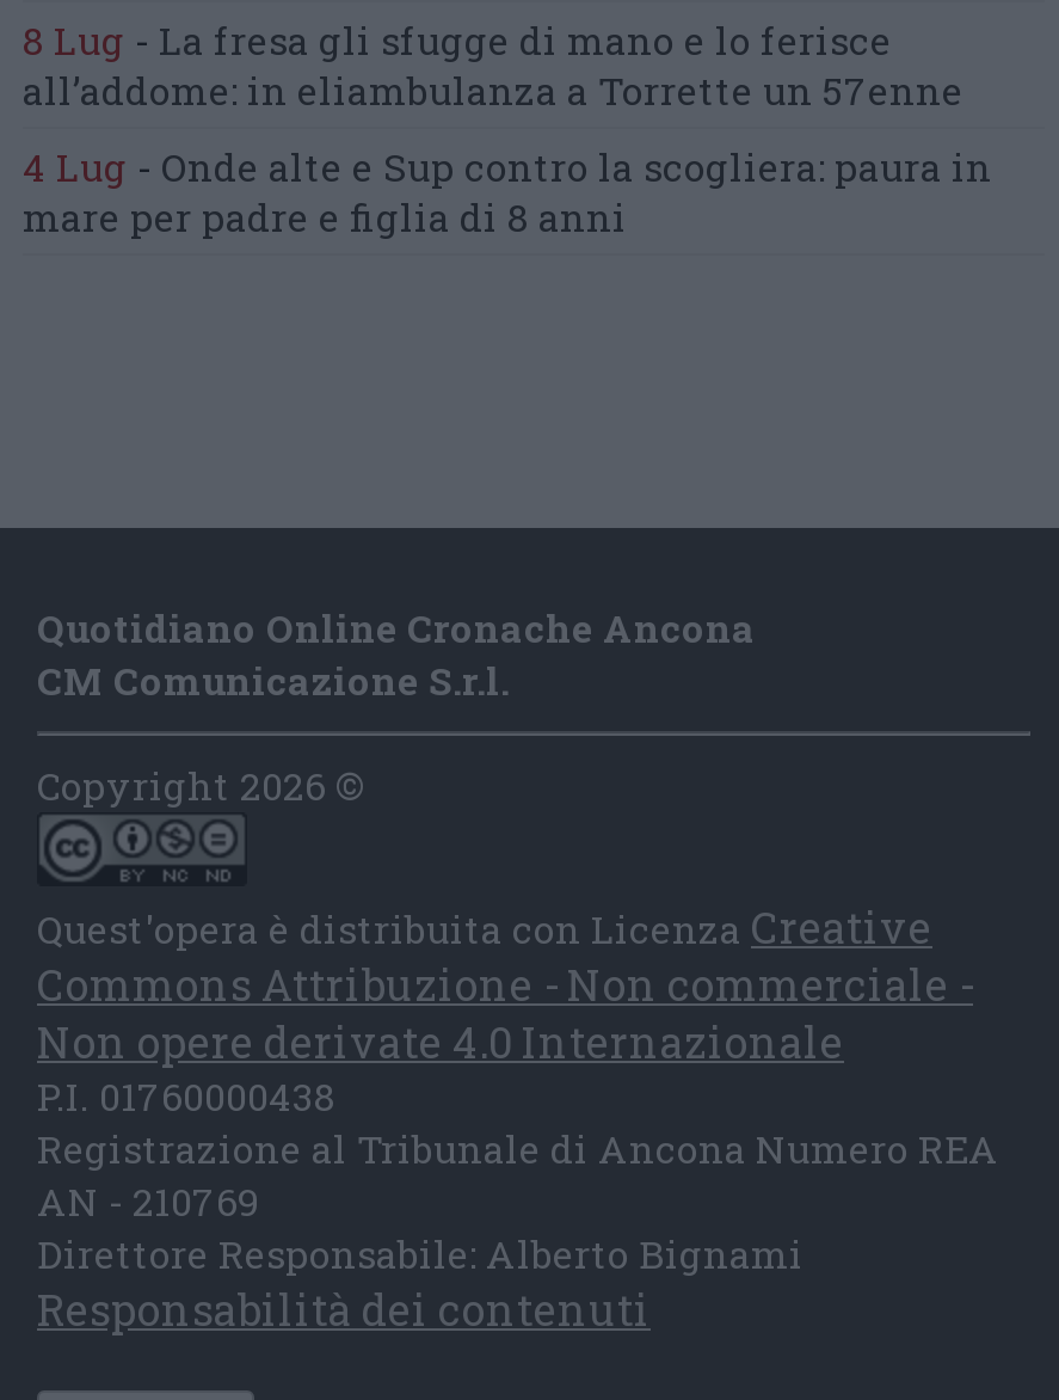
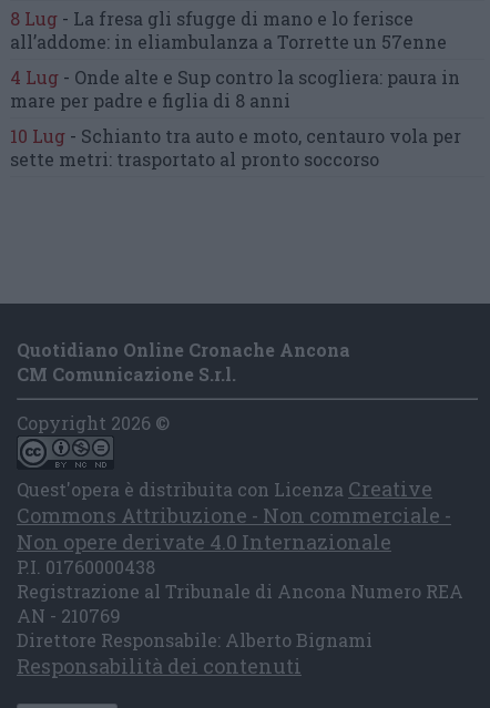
none -> [10,124,461,170] 10 Lug - Schianto tra auto e moto, centauro vola per | sette metri: trasportato al pronto soccorso

